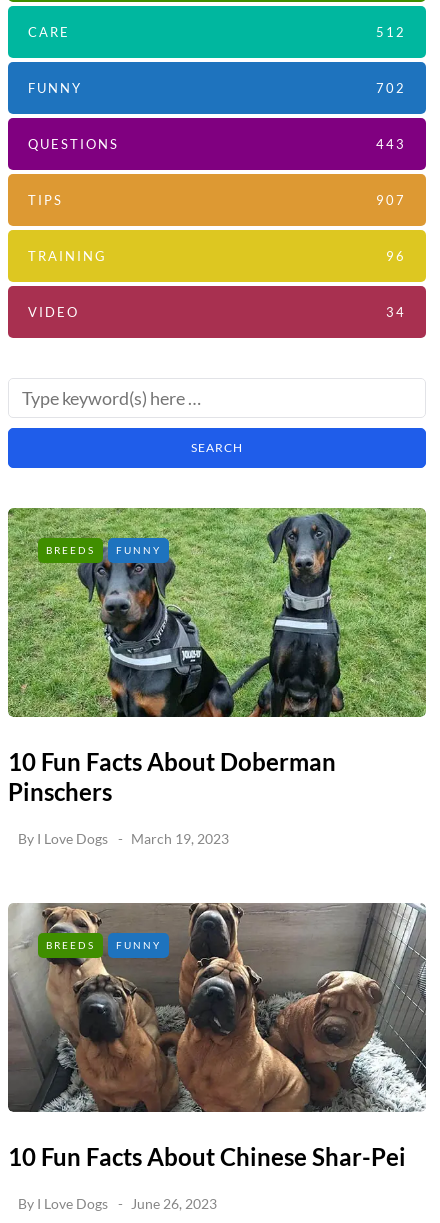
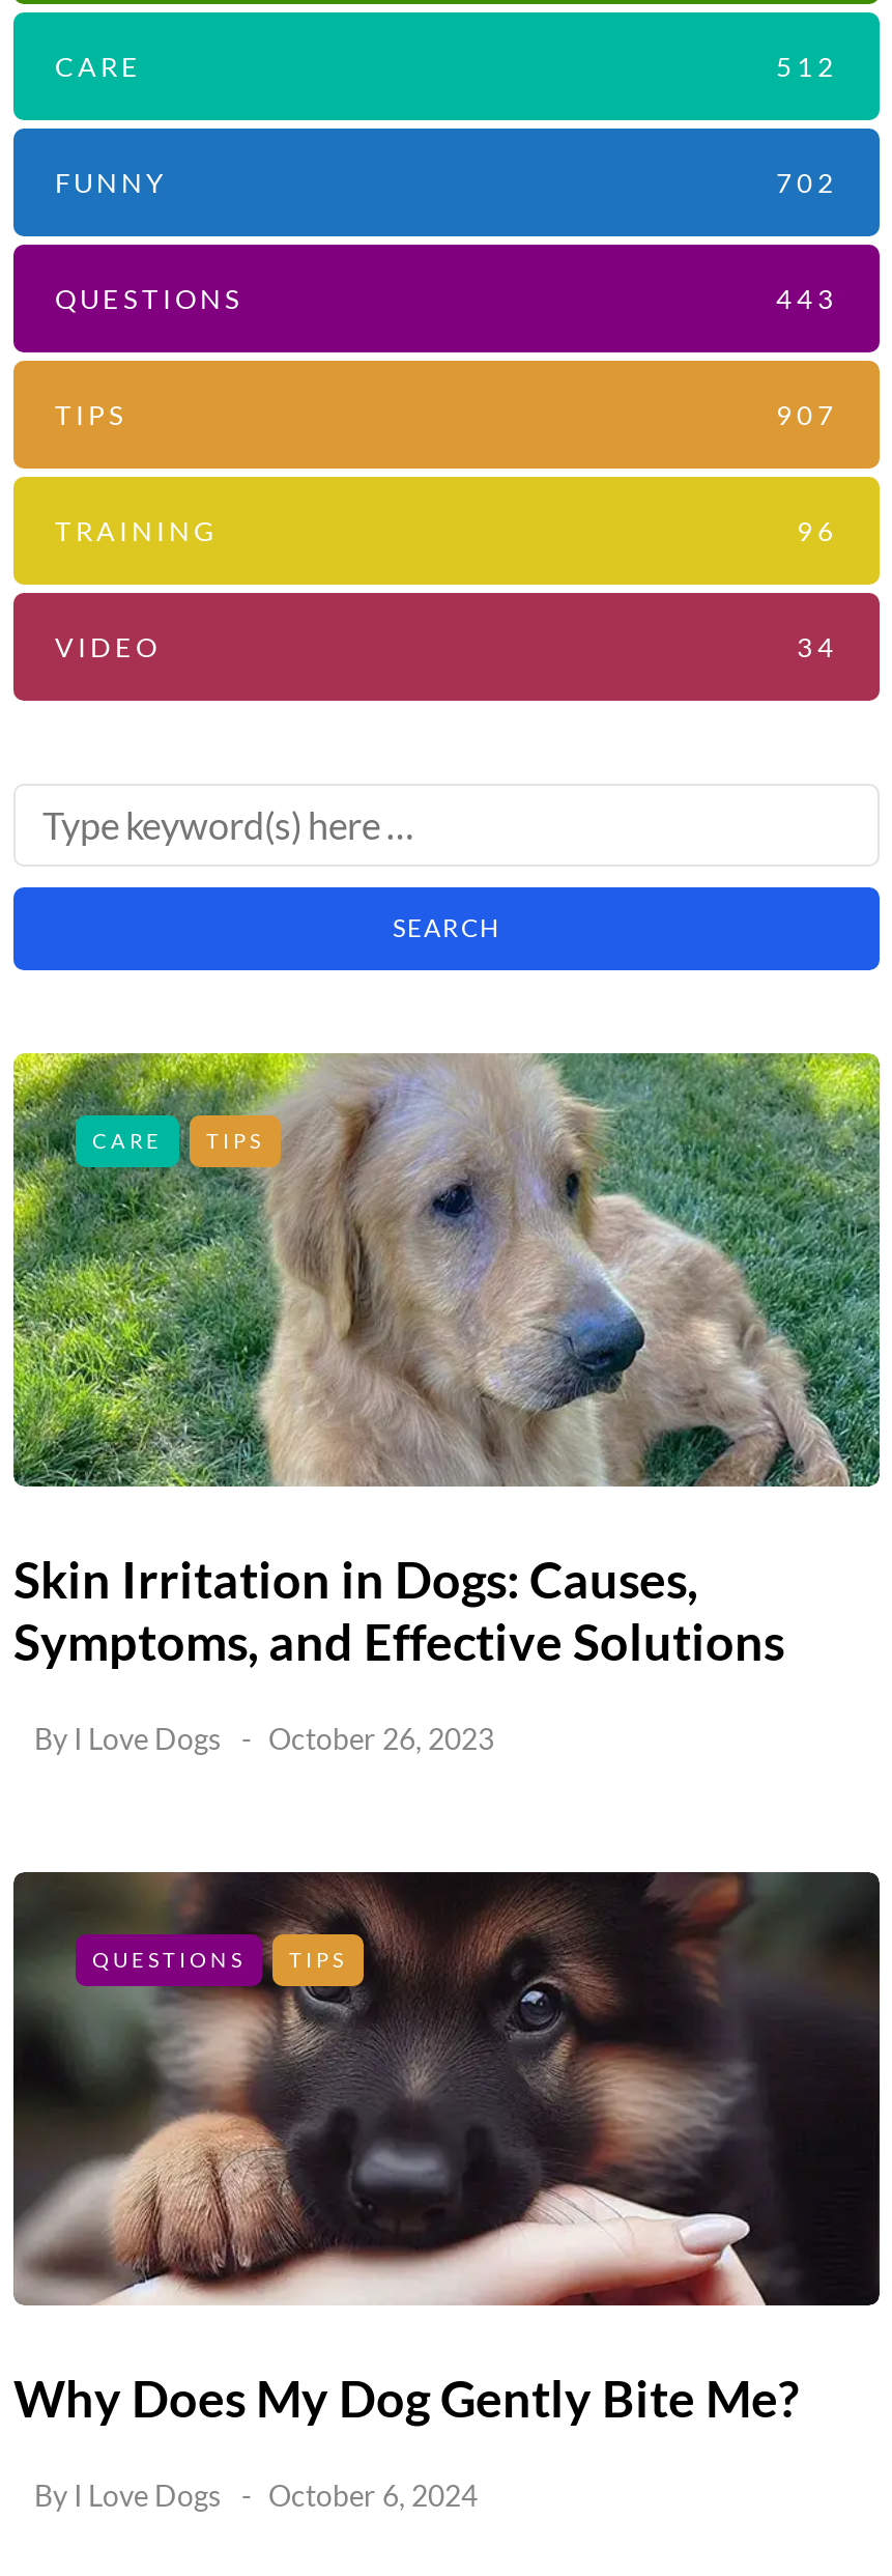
[8,508,426,718] [image] | BREEDS | FUNNY -> [13,1053,880,1489] [image] | CARE | TIPS
[8,747,336,806] 10 Fun Facts About Doberman | Pinschers -> [13,1548,784,1671] Skin Irritation in Dogs: Causes, | Symptoms, and Effective Solutions
[18,830,229,847] By I Love Dogs March 19, 2023 -> [34,1720,494,1756] By I Love Dogs October 26, 2023
[8,902,426,1113] [image] | BREEDS | FUNNY -> [11,1870,882,2308] [image] | QUESTIONS | TIPS
[8,1142,406,1171] 10 Fun Facts About Chinese Shar-Pei -> [13,2367,799,2427] Why Does My Dog Gently Bite Me?
[18,1195,217,1212] By I Love Dogs June 26, 2023 -> [34,2477,478,2512] By I Love Dogs October 6, 2024

